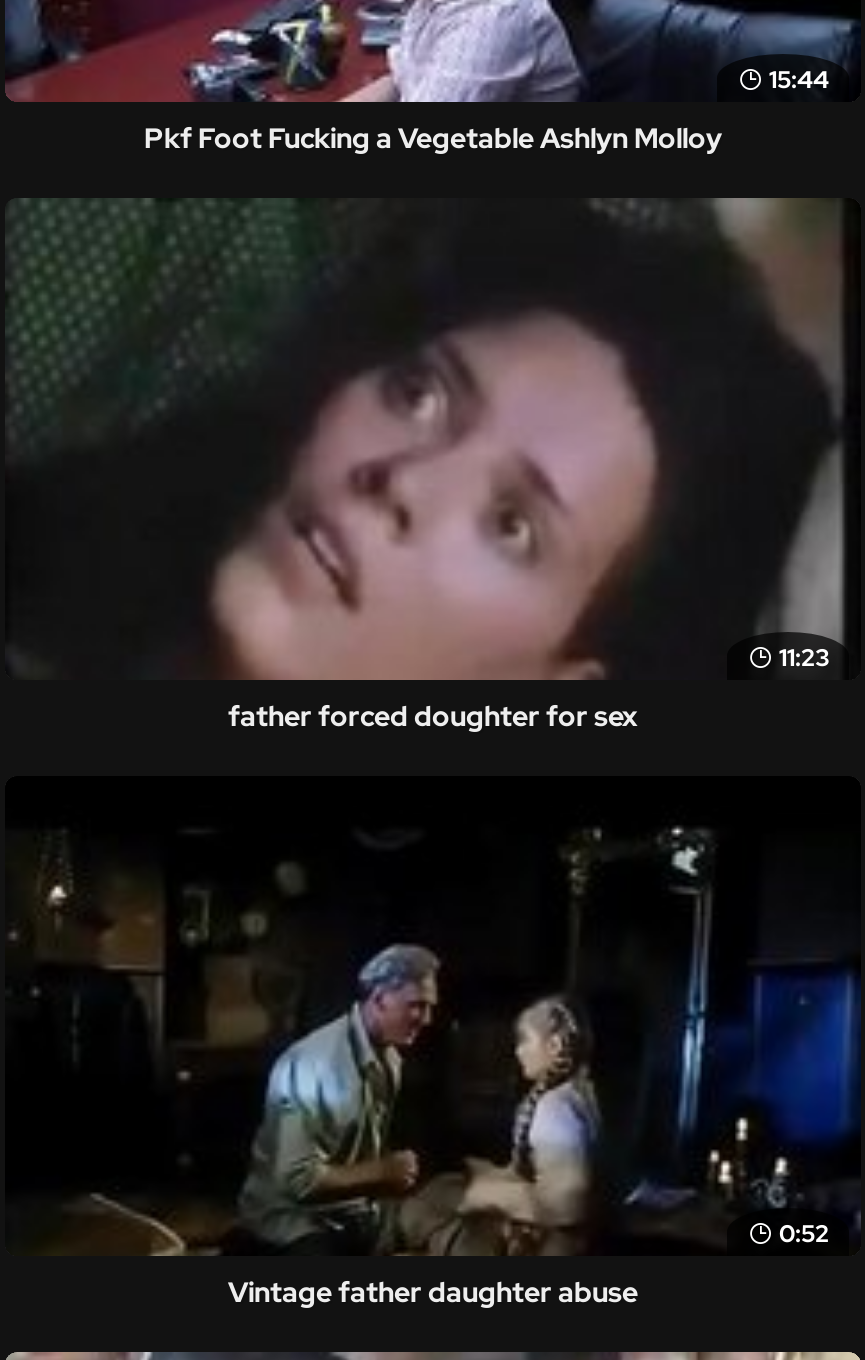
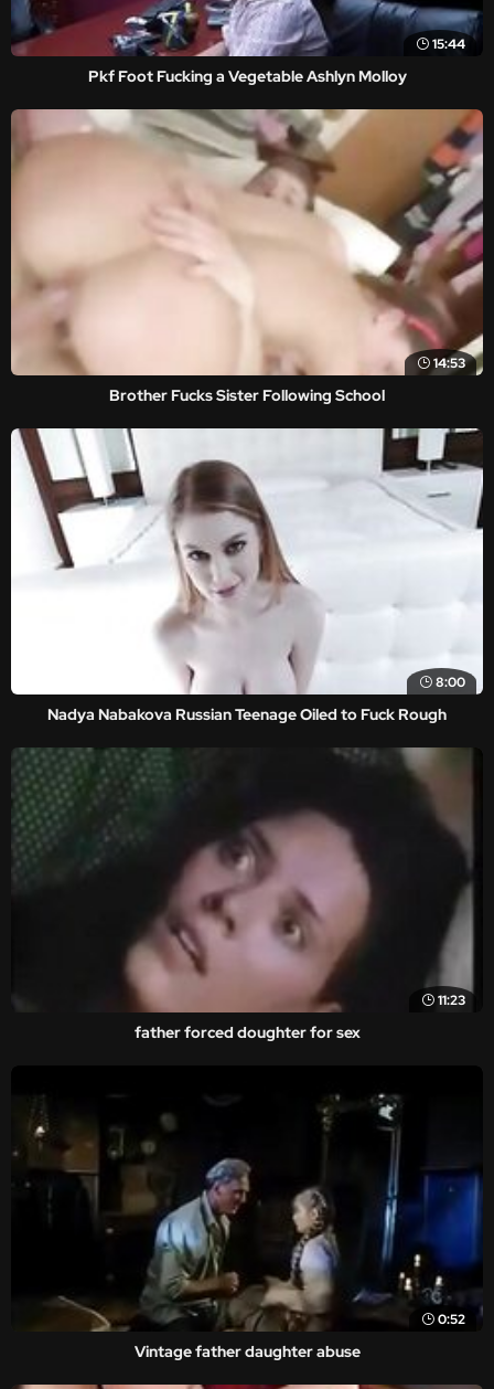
none -> [10,108,484,405] [image] | 14:53 | Brother Fucks Sister Following School
none -> [10,427,484,724] [image] | 8:00 | Nadya Nabakova Russian Teenage Oiled to Fuck Rough

